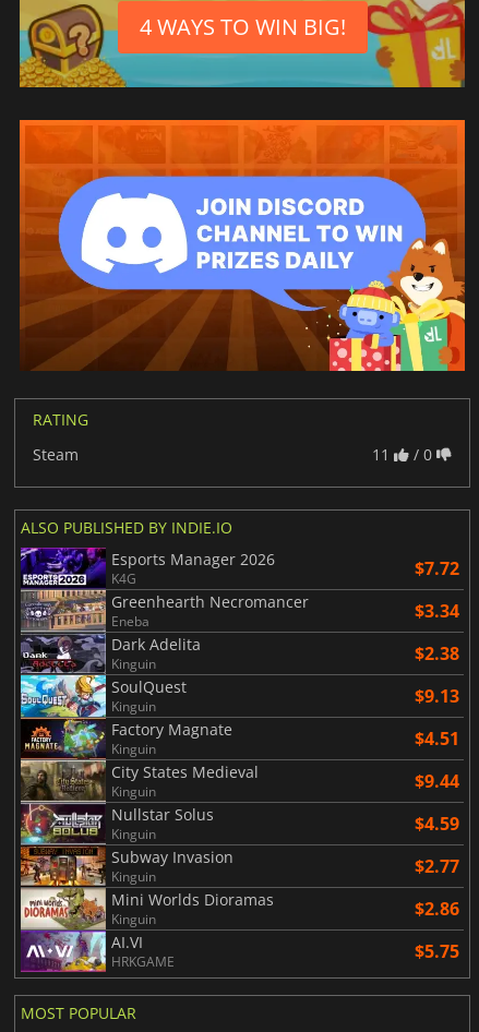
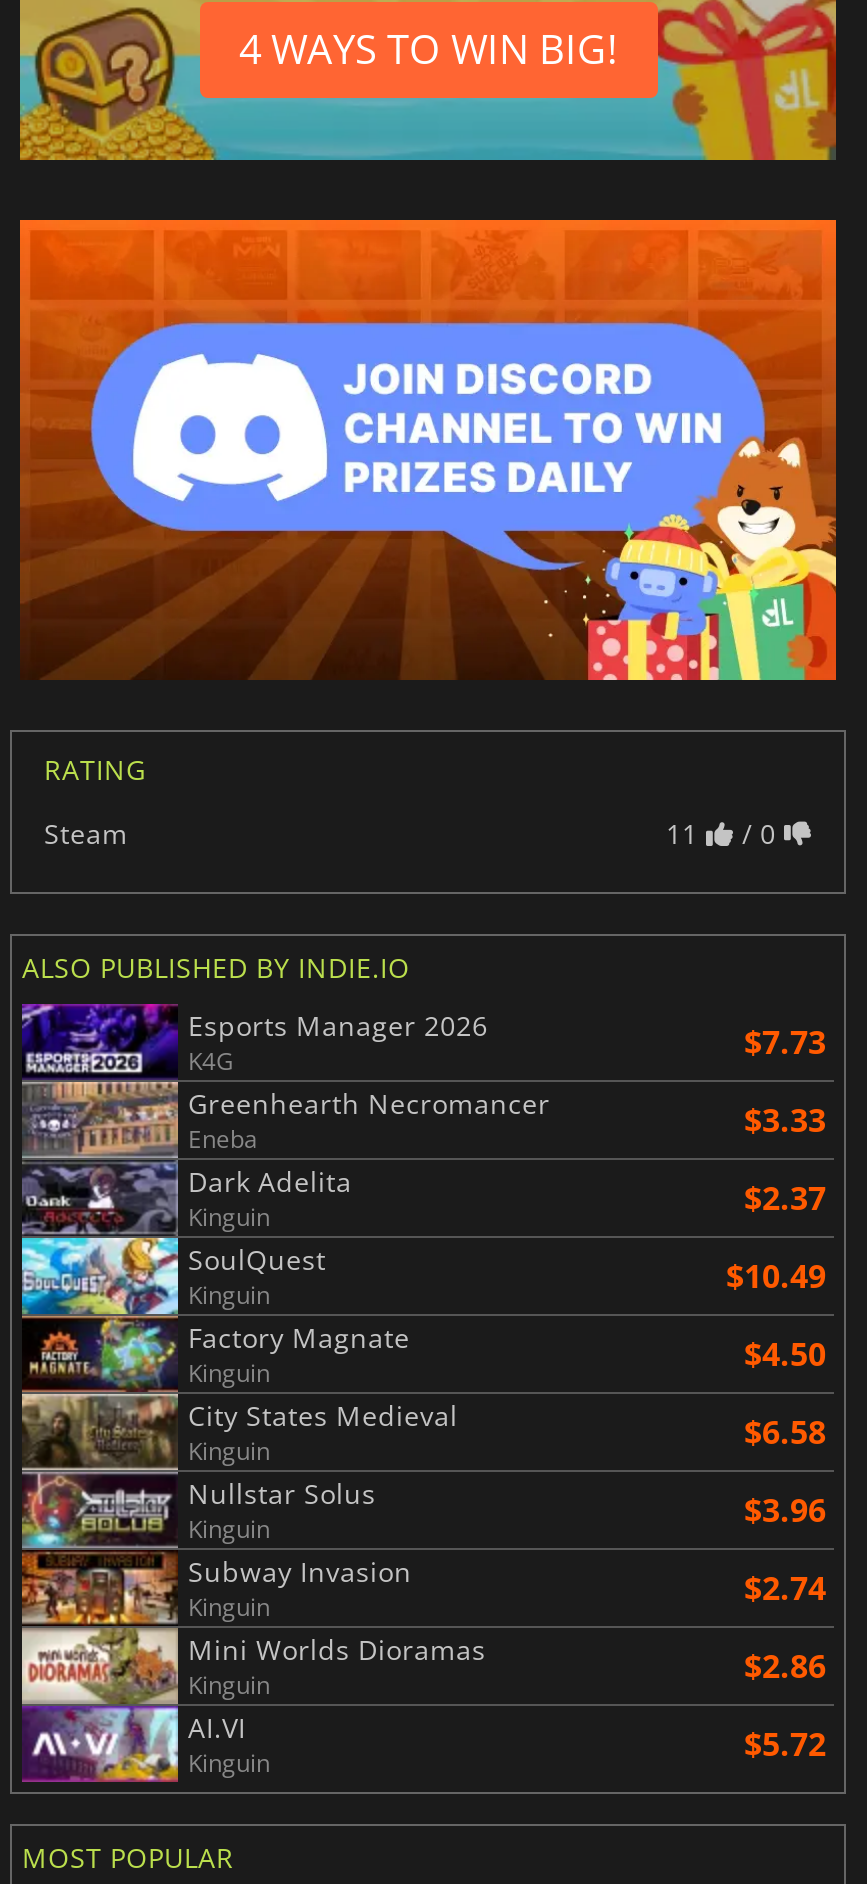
[415,556,459,580] $7.72 -> [744,1020,826,1064] $7.73
[415,599,459,623] $3.34 -> [744,1098,826,1142] $3.33
[415,641,459,665] $2.38 -> [744,1176,826,1220] $2.37
[415,684,459,708] $9.13 -> [726,1254,826,1298] $10.49
[415,726,459,750] $4.51 -> [744,1332,826,1376] $4.50
[415,769,459,793] $9.44 -> [744,1410,826,1454] $6.58
[415,811,459,835] $4.59 -> [744,1488,826,1532] $3.96
[415,854,459,878] $2.77 -> [744,1566,826,1610] $2.74
[111,939,459,971] HRKGAME | $5.75 -> [188,1722,826,1780] Kinguin | $5.72

